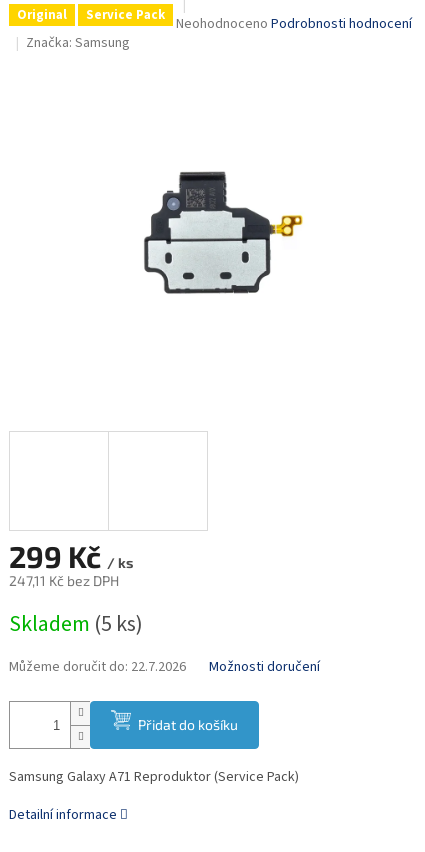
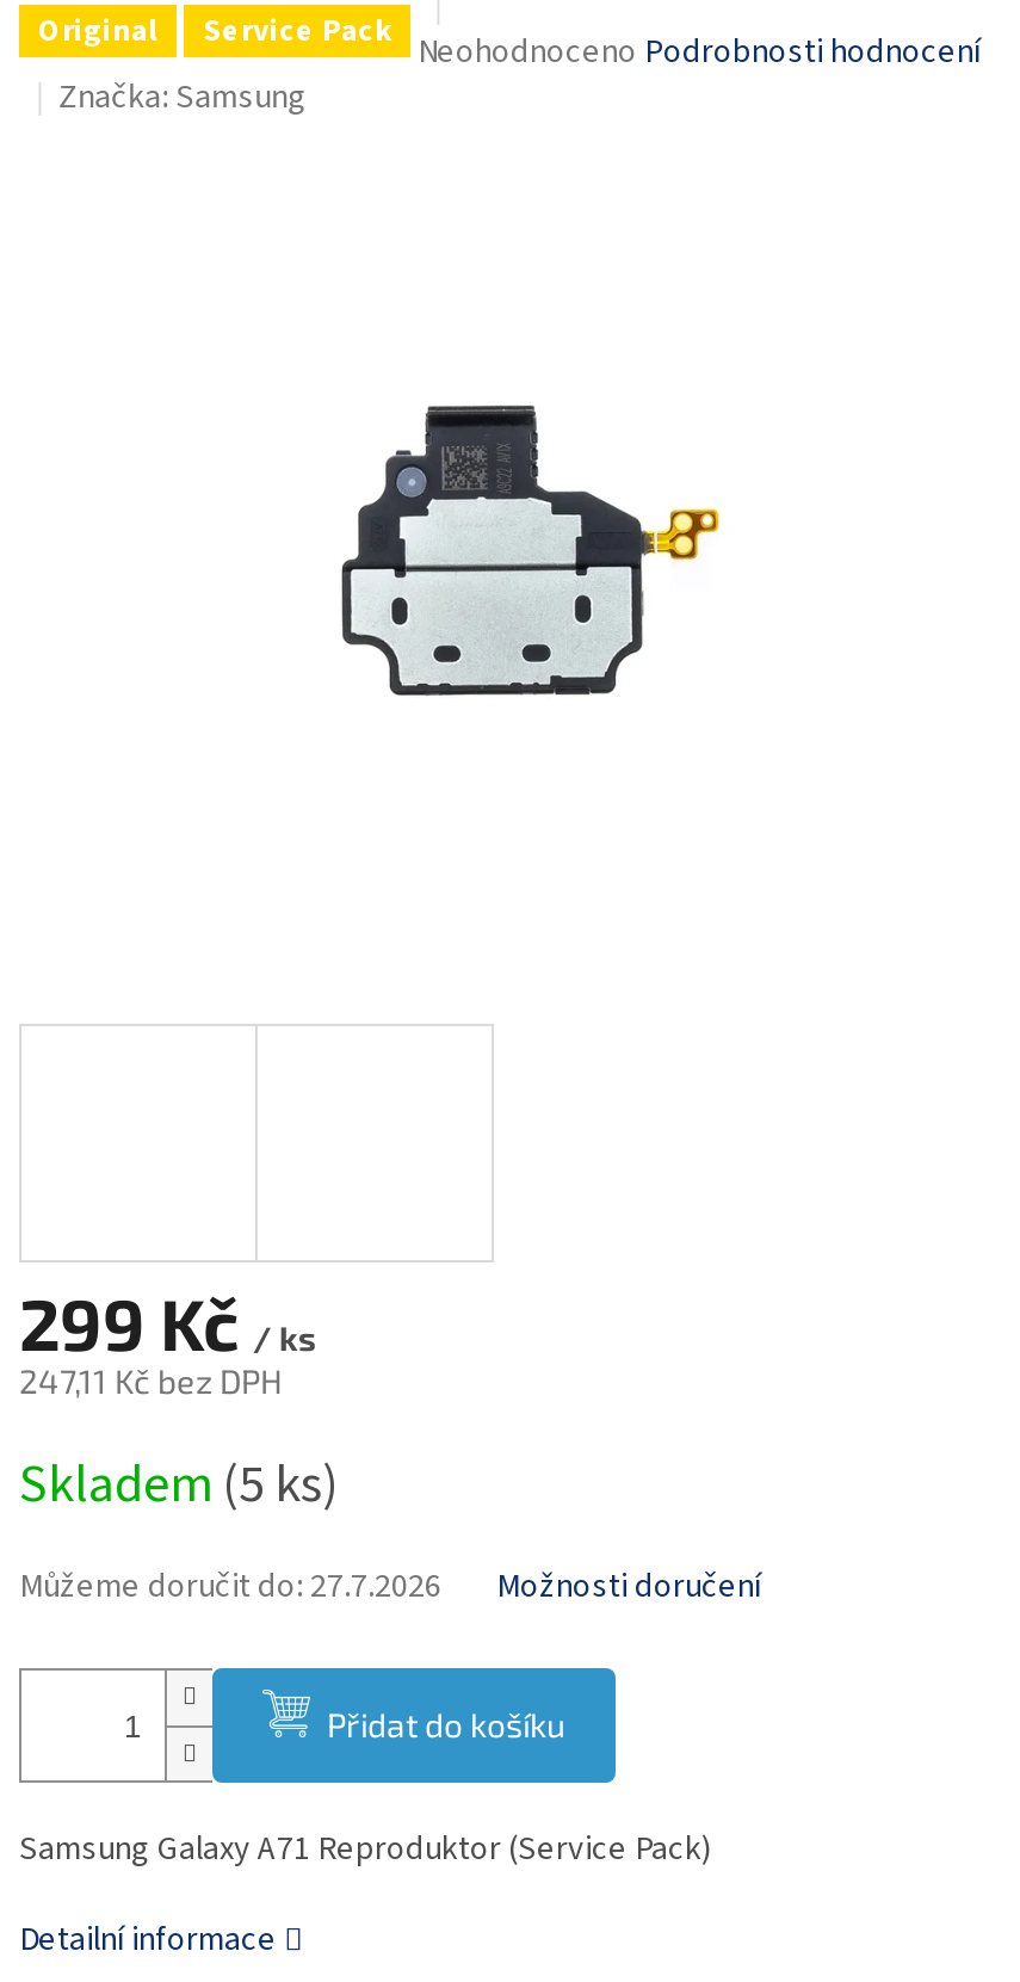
[9,657,186,677] Můžeme doručit do: 22.7.2026 -> [19,1564,441,1612] Můžeme doručit do: 27.7.2026

